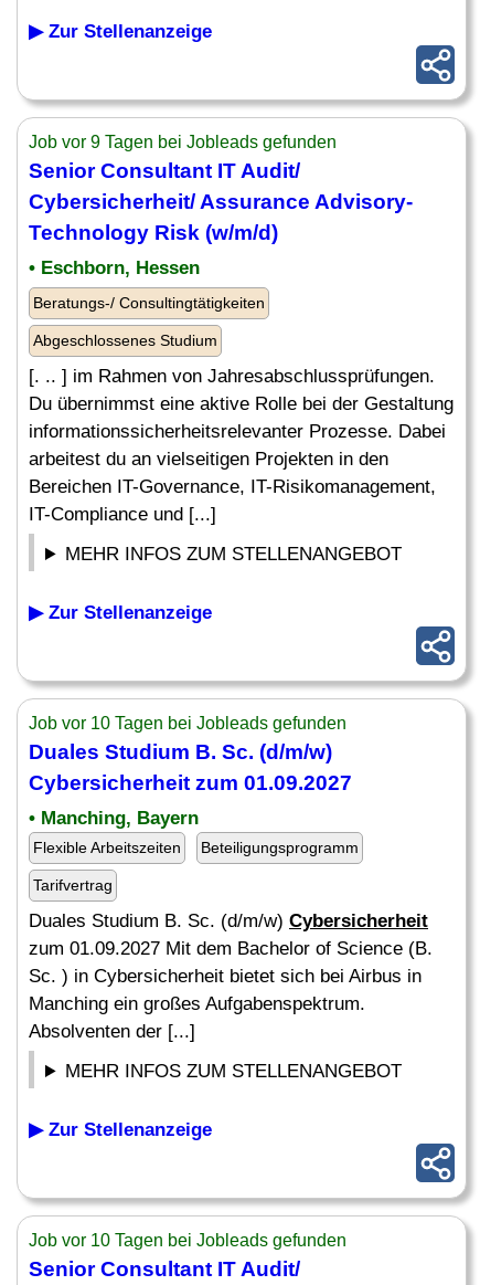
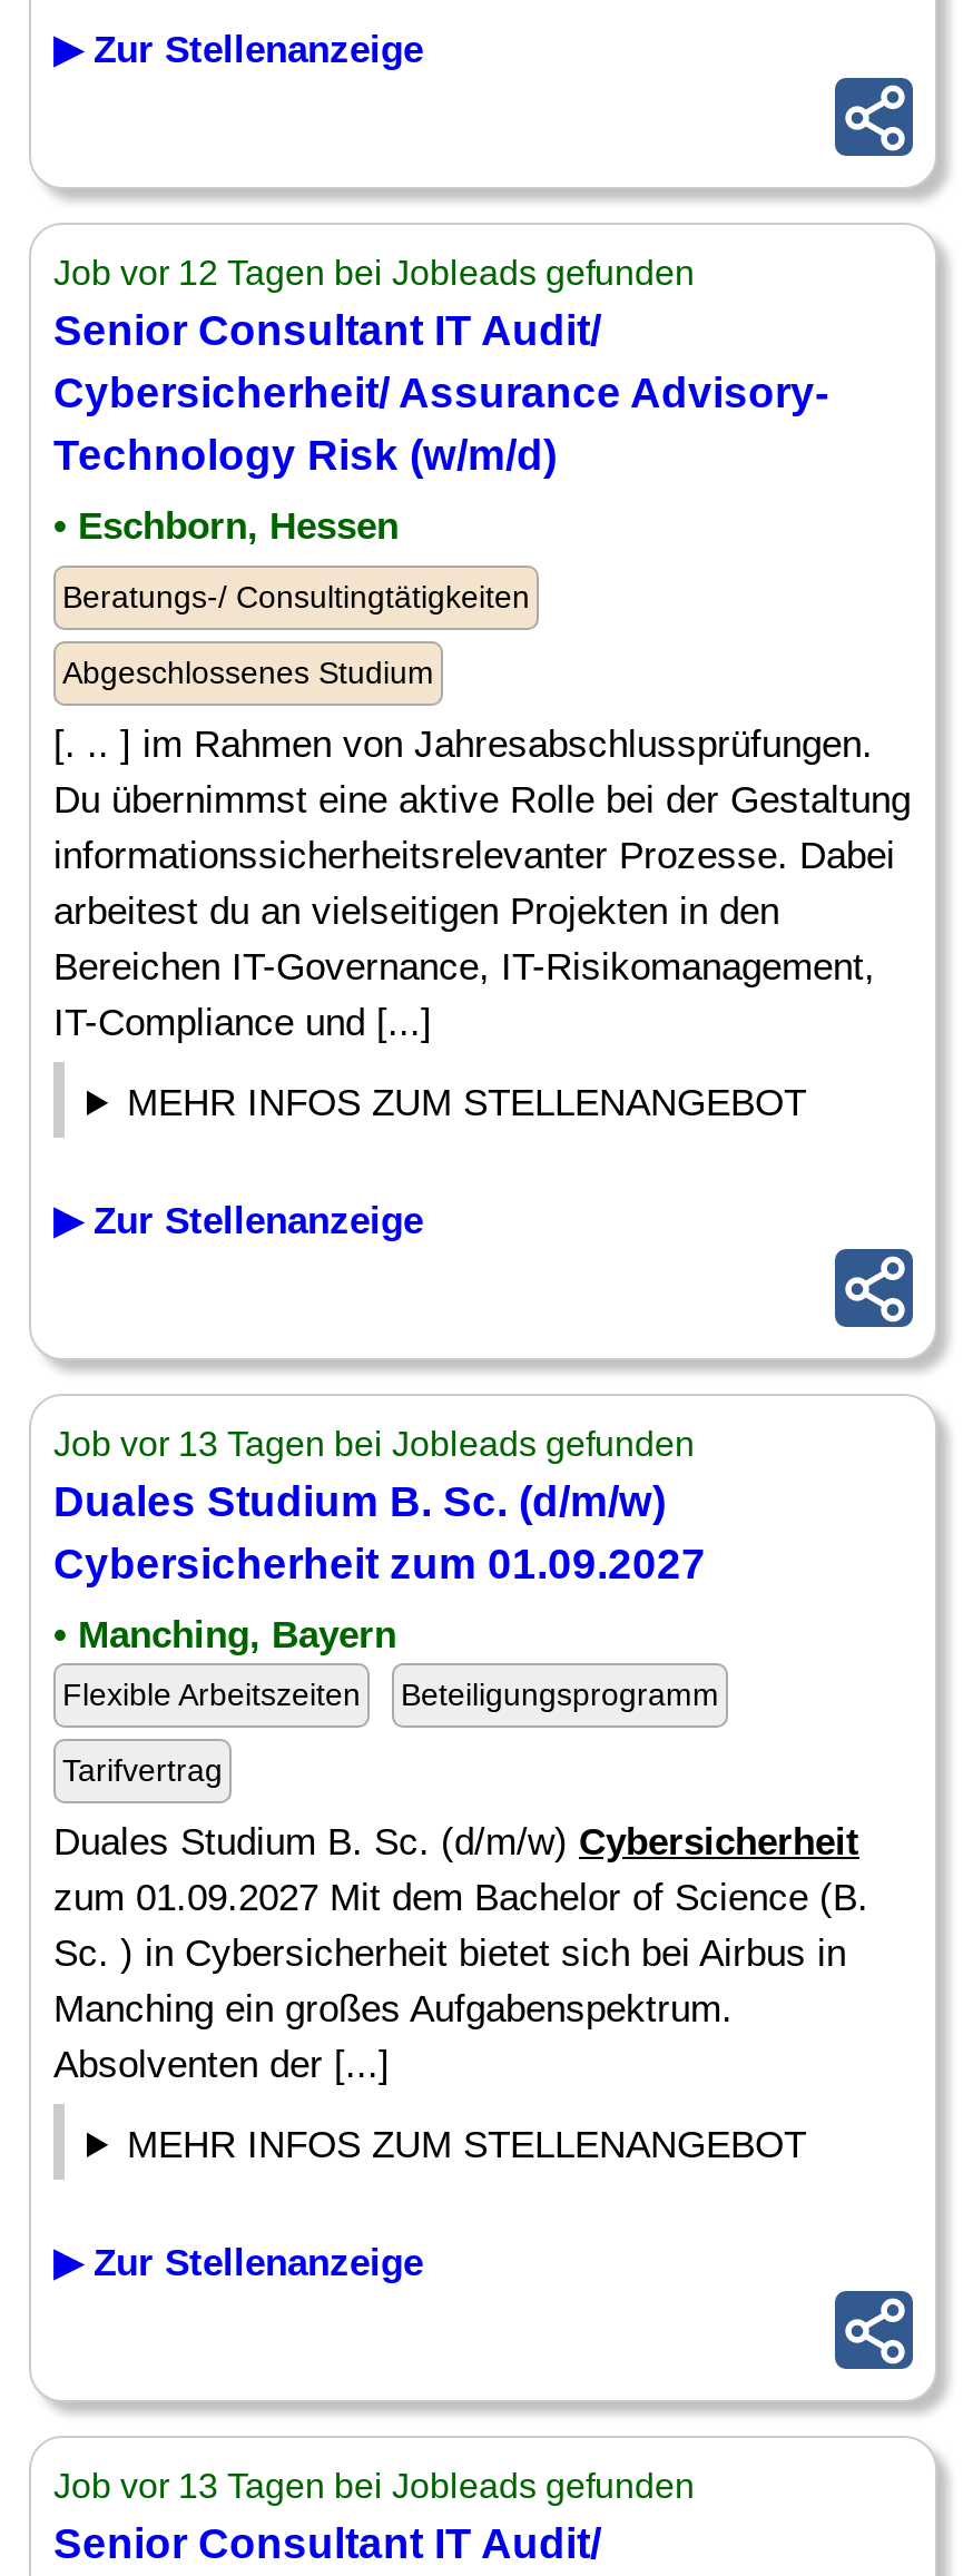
[29,133,337,151] Job vor 9 Tagen bei Jobleads gefunden -> [53,254,695,292] Job vor 12 Tagen bei Jobleads gefunden
[29,714,346,733] Job vor 10 Tagen bei Jobleads gefunden -> [53,1425,695,1463] Job vor 13 Tagen bei Jobleads gefunden
[29,1231,346,1250] Job vor 10 Tagen bei Jobleads gefunden -> [53,2467,695,2505] Job vor 13 Tagen bei Jobleads gefunden

